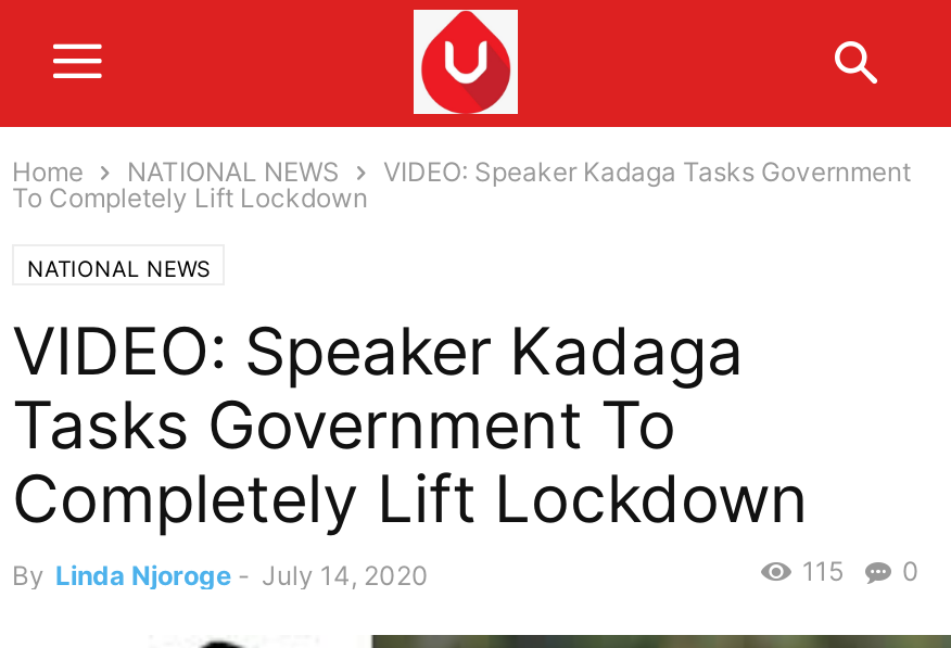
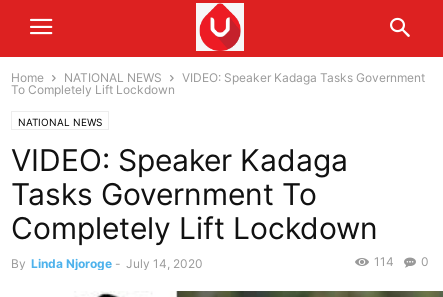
[802,555,920,587] 115 0 -> [374,254,429,269] 114 0

